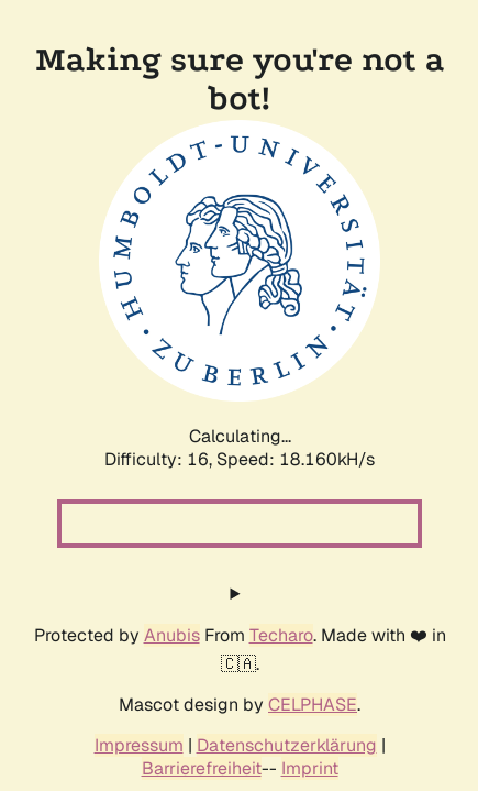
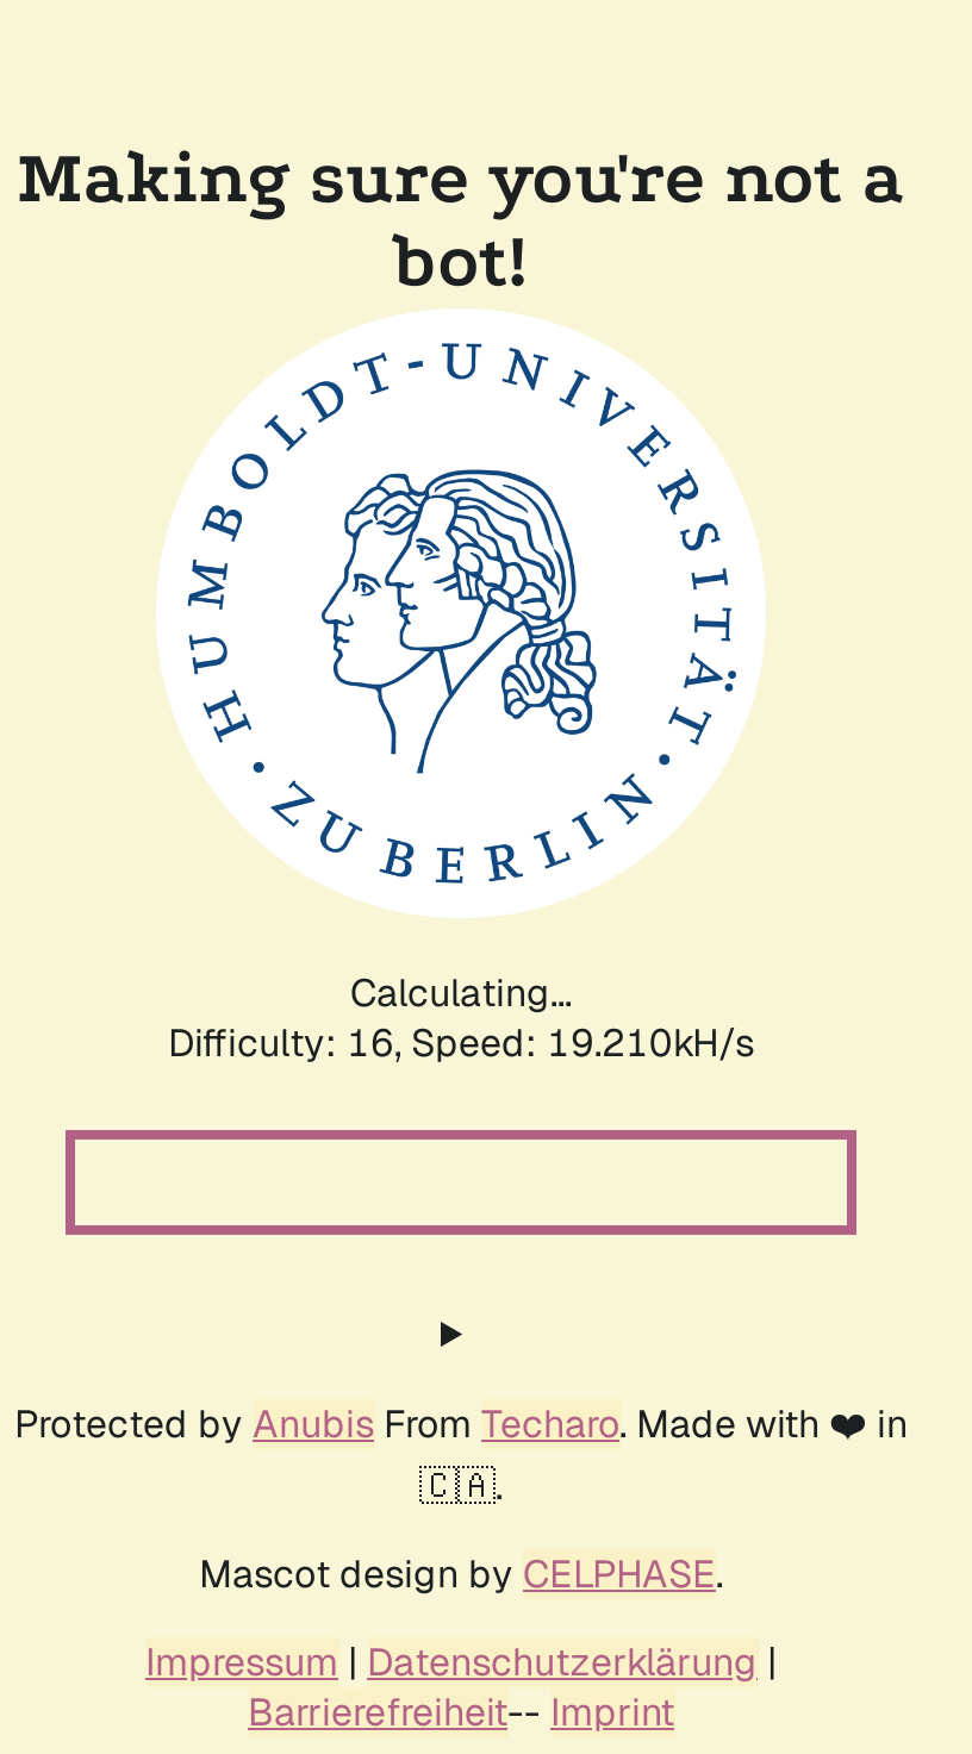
[104,448,375,471] Difficulty: 16, Speed: 18.160kH/s -> [168,1018,754,1068] Difficulty: 16, Speed: 19.210kH/s

